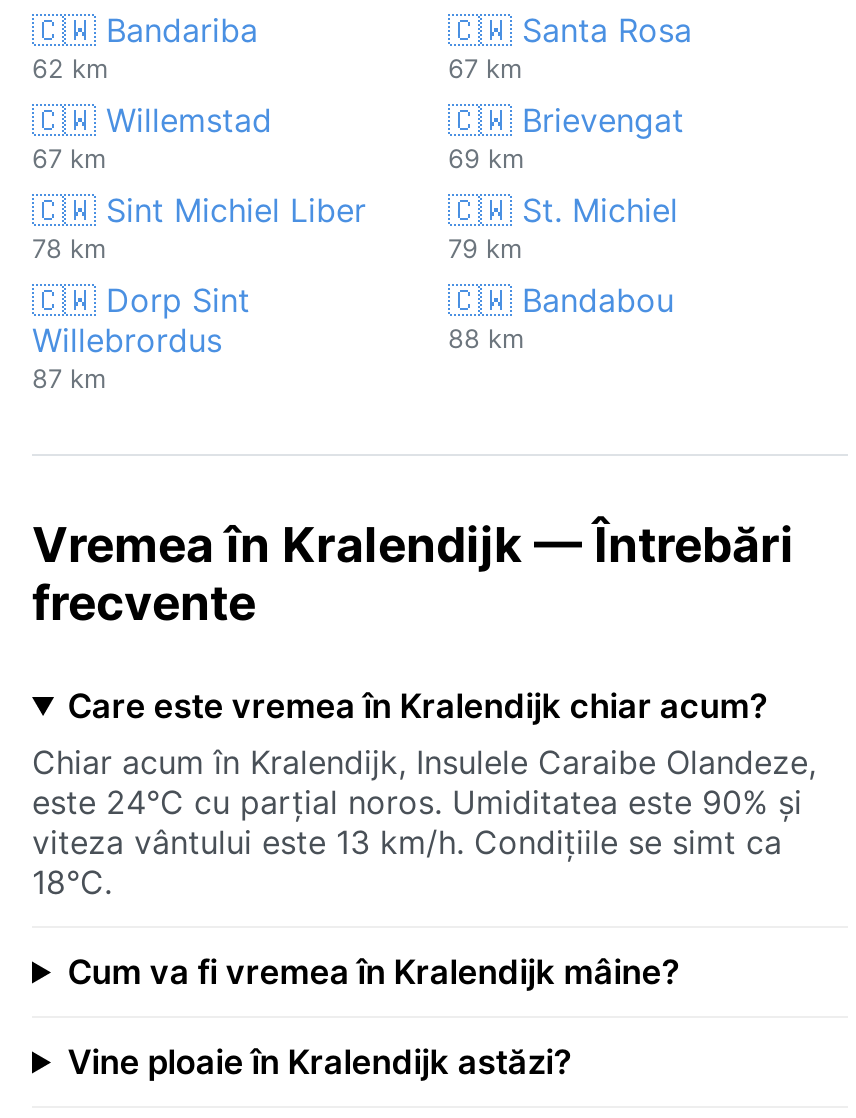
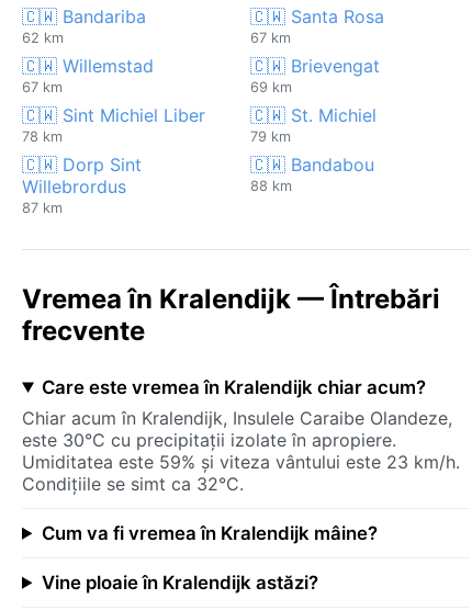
[32,782,802,902] este 24°C cu parțial noros. Umiditatea este 90% și | viteza vântului este 13 km/h. Condițiile se simt ca | 18°C. -> [22,429,460,495] este 30°C cu precipitații izolate în apropiere. | Umiditatea este 59% și viteza vântului este 23 km/h. | Condițiile se simt ca 32°C.

